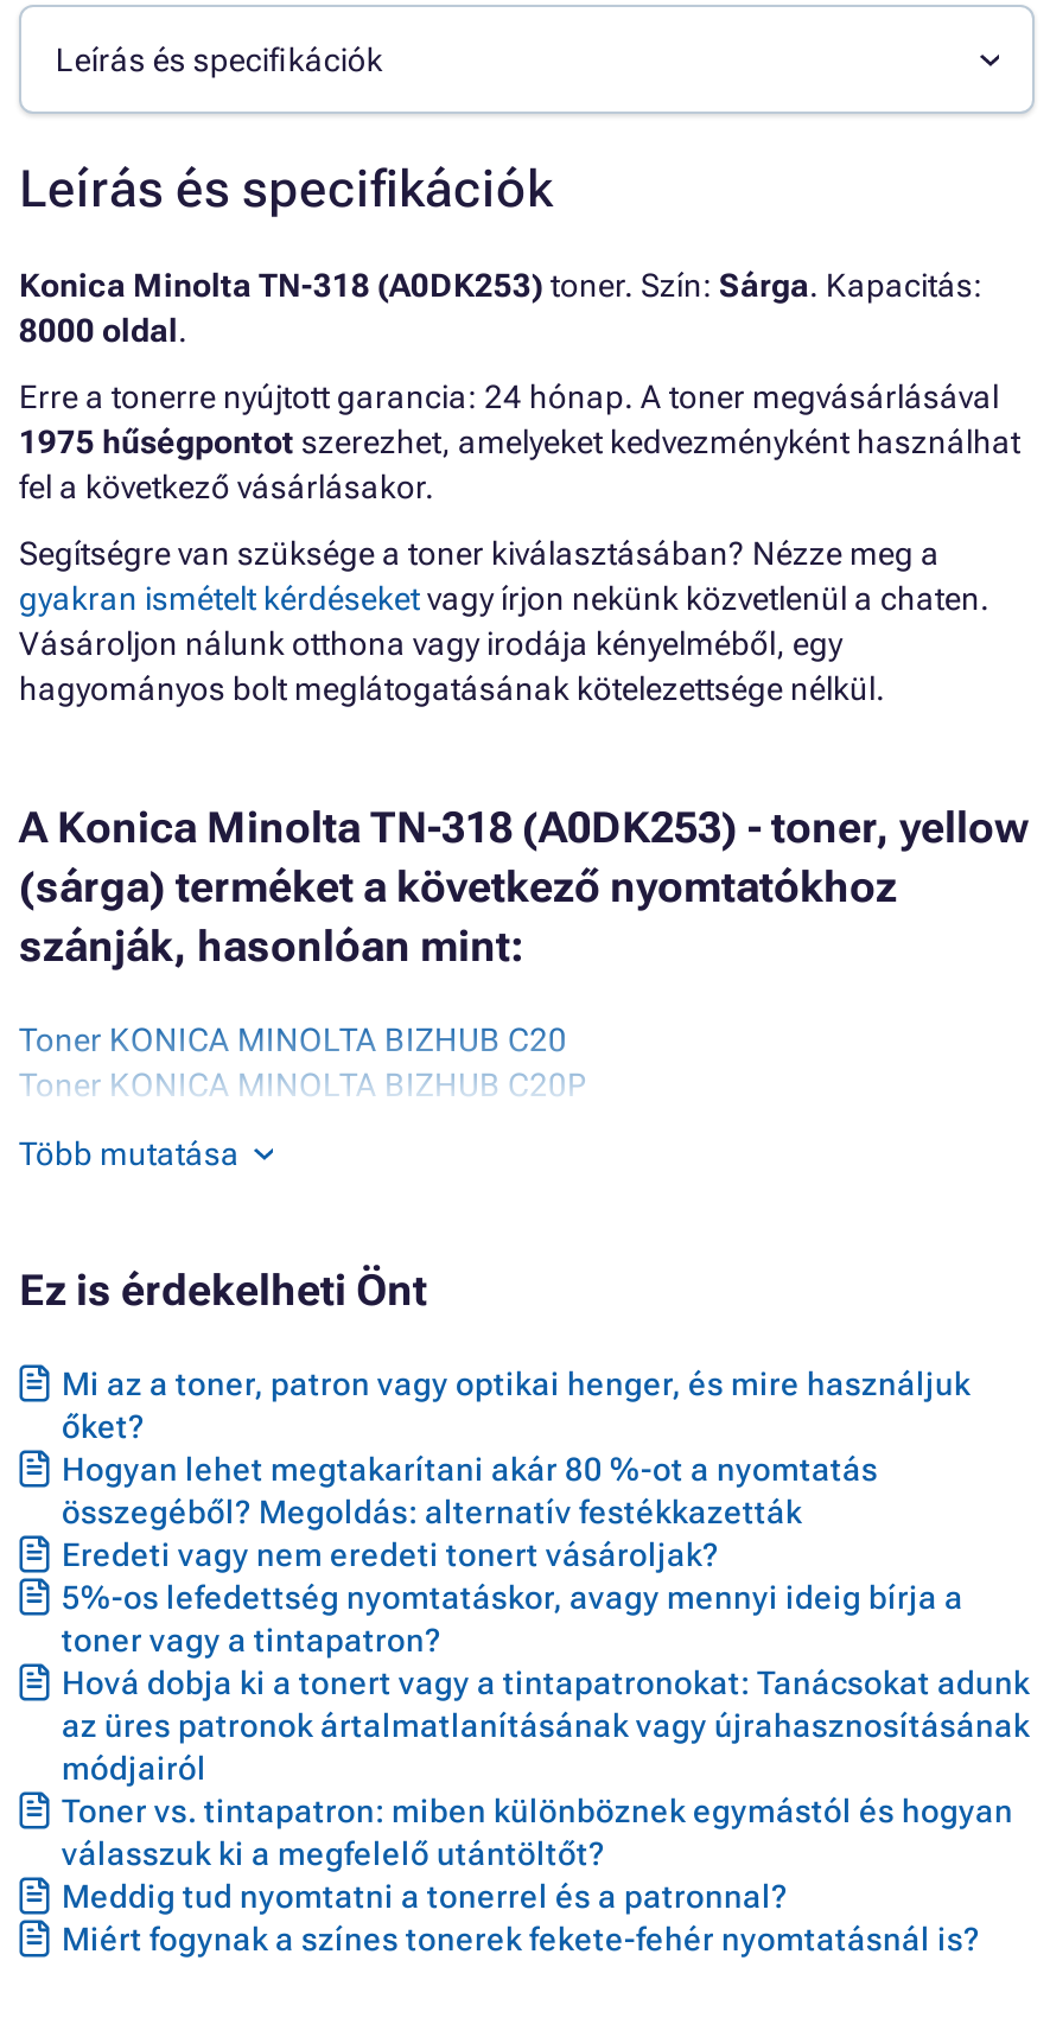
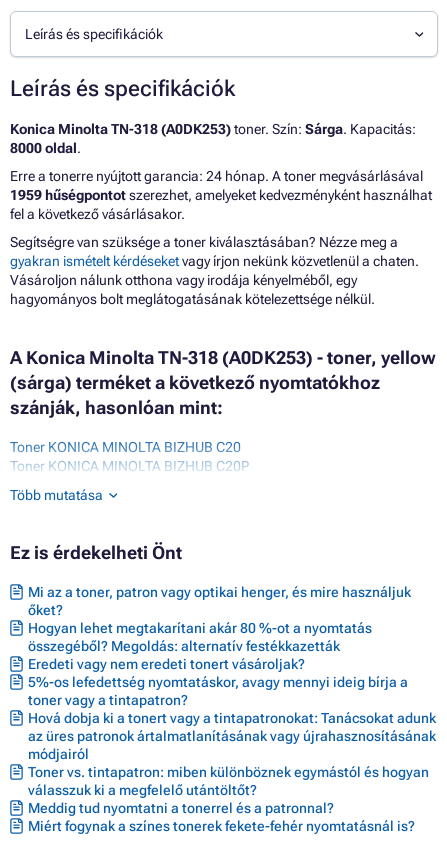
[19,423,1020,461] 1975 hűségpontot szerezhet, amelyeket kedvezményként használhat -> [10,187,432,203] 1959 hűségpontot szerezhet, amelyeket kedvezményként használhat

